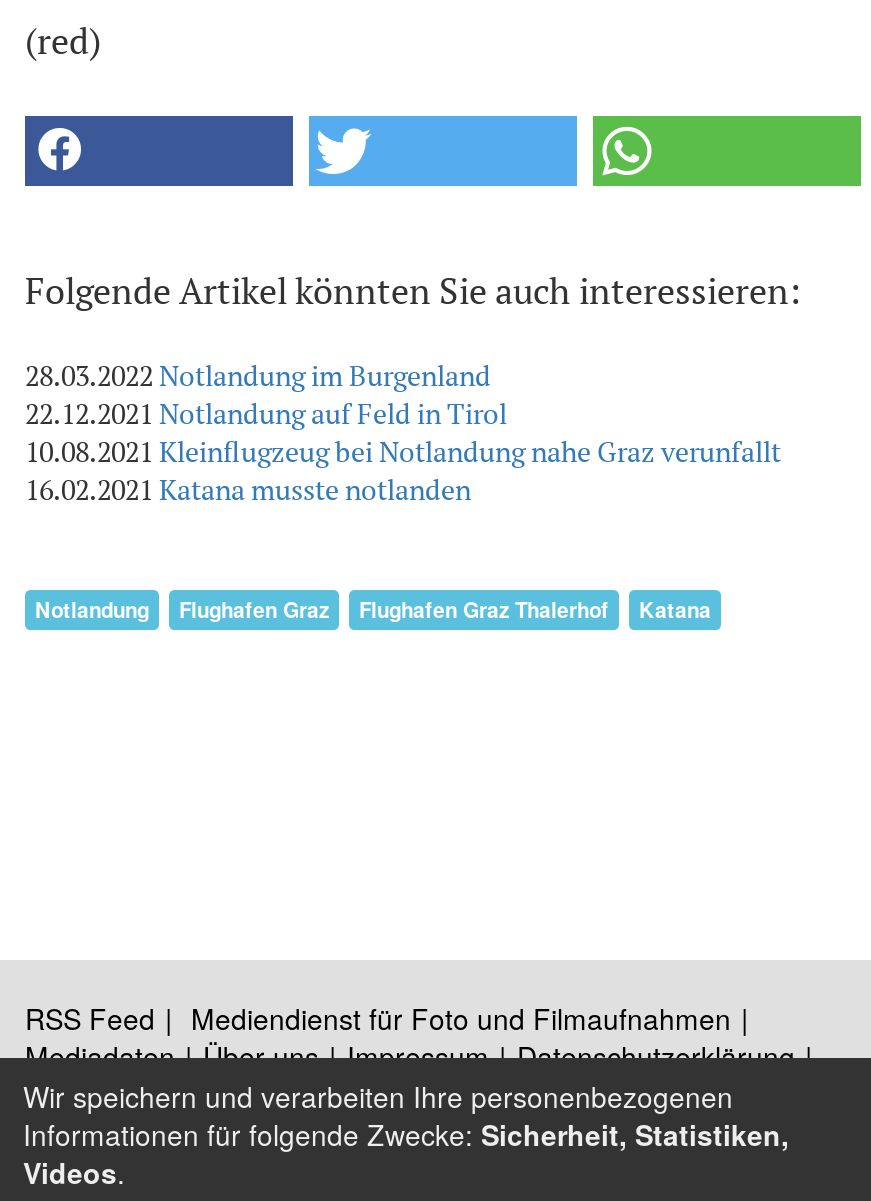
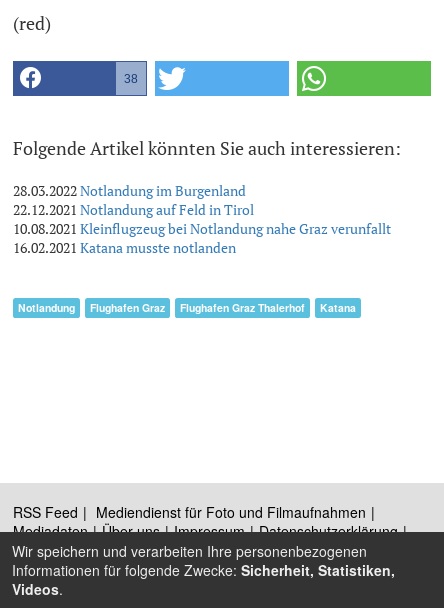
none -> [124,72,138,86] 38

